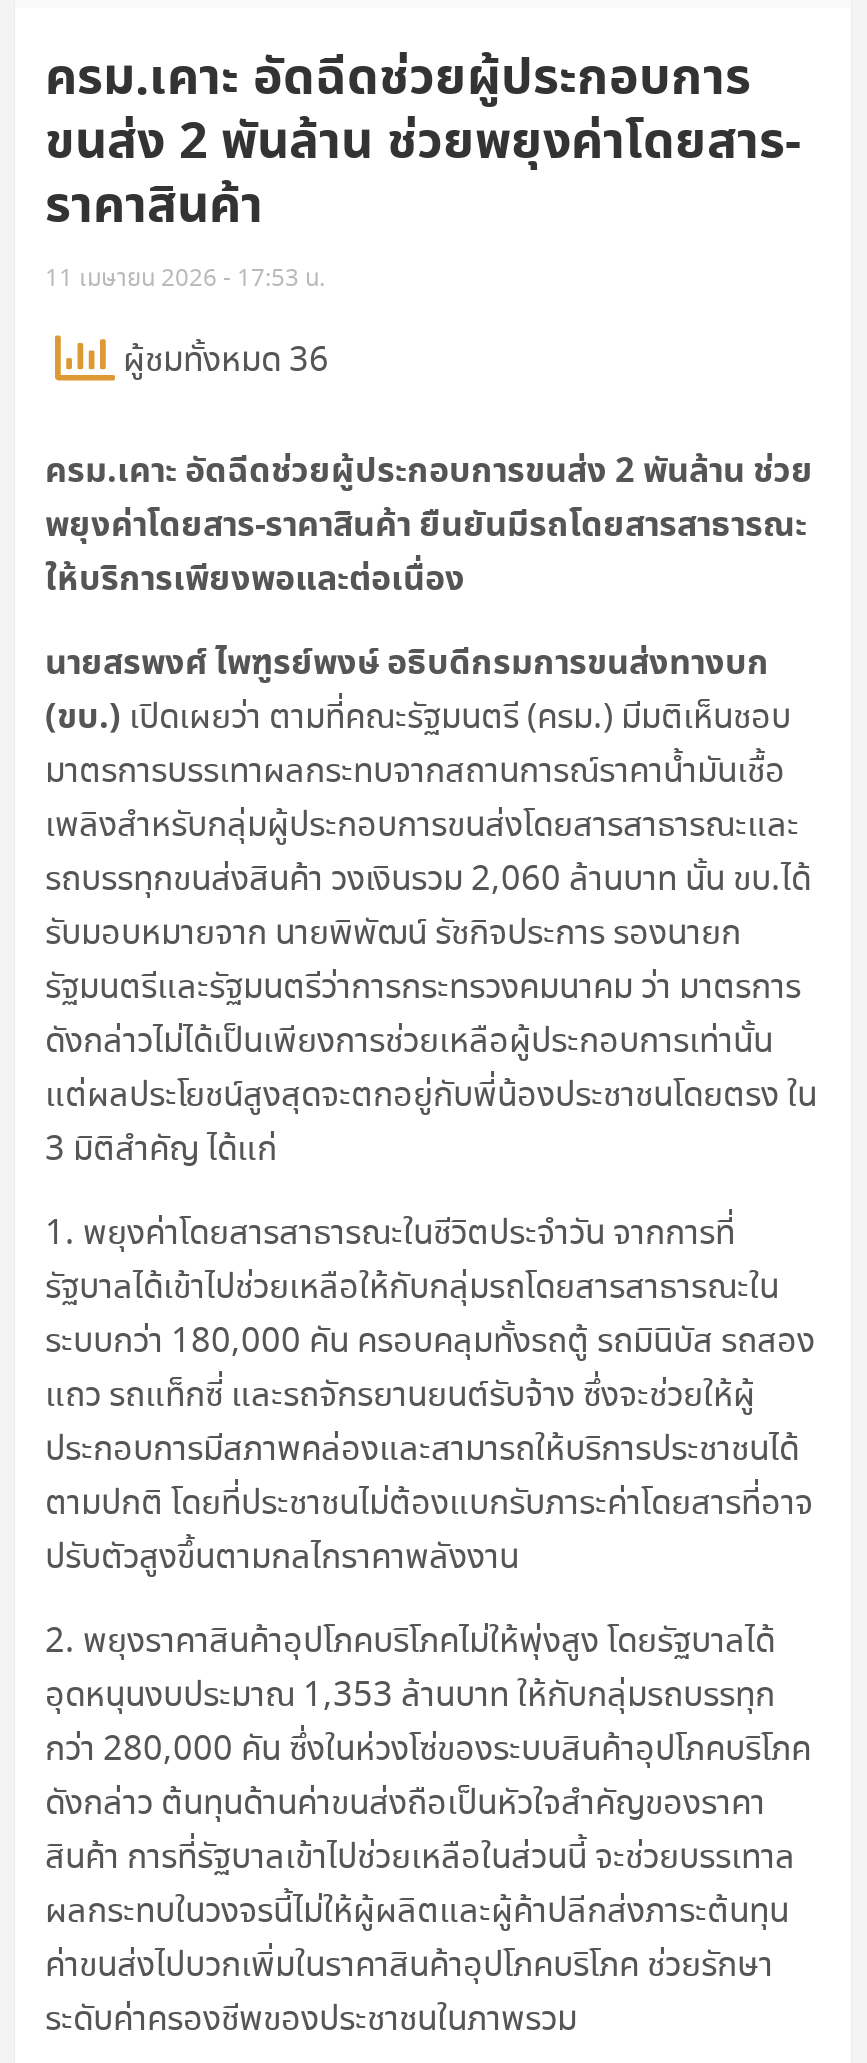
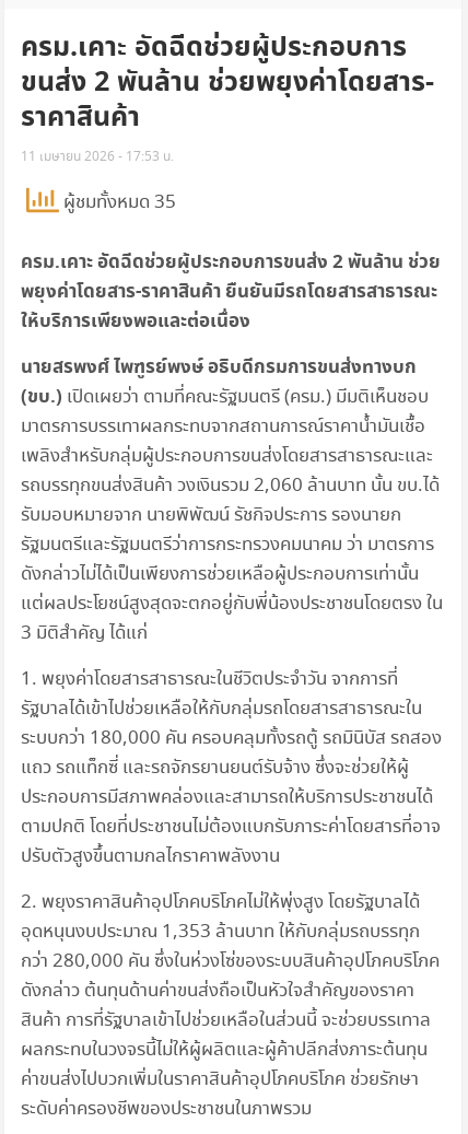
[115,338,329,388] ผู้ชมทั้งหมด 36 -> [59,189,176,217] ผู้ชมทั้งหมด 35

